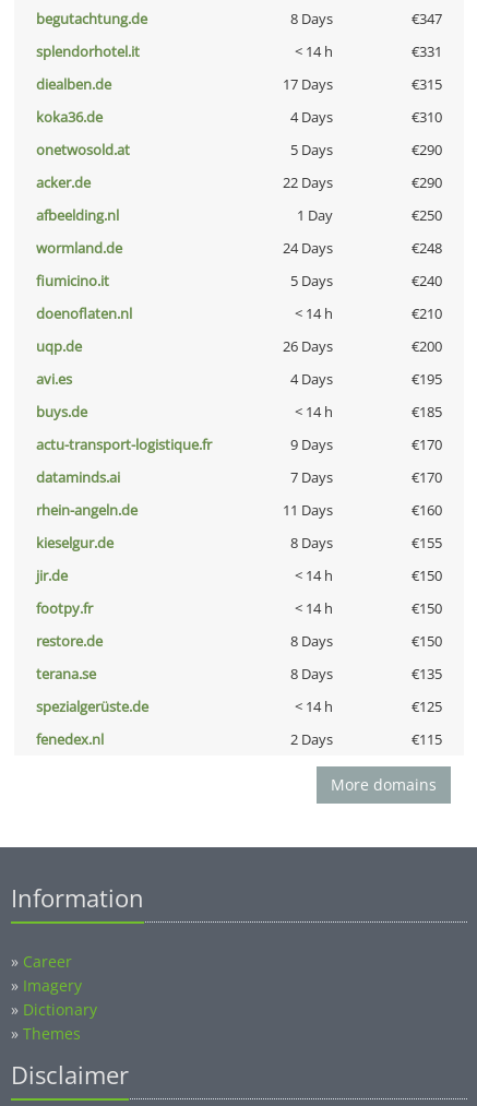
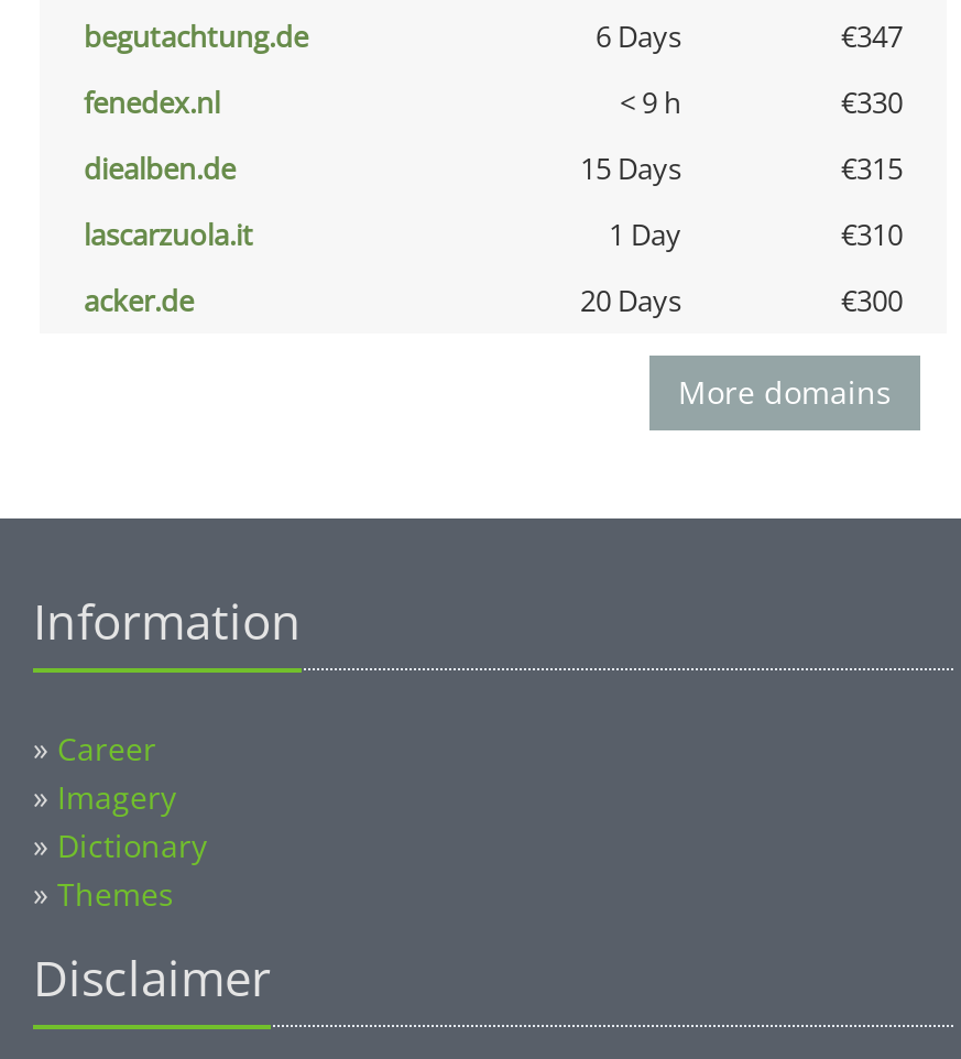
[290,9,332,28] 8 Days -> [596,17,681,56] 6 Days
[36,41,442,61] splendorhotel.it | < 14 h | €331 -> [84,83,903,122] fenedex.nl | < 9 h | €330
[282,74,332,94] 17 Days -> [580,149,681,188] 15 Days
[36,107,332,127] koka36.de | 4 Days -> [84,215,681,254] lascarzuola.it | 1 Day
[36,140,442,159] onetwosold.at | 5 Days | €290 -> none
[36,173,442,749] 22 Days | €290 | afbeelding.nl | 1 Day | €250 | wormland.de | 24 Days | €248 | fiumicino.it | 5 Days | €240 | doenoflaten.nl | < 14 h | €210 | uqp.de | 26 Days | €200 | avi.es | 4 Days | €195 | buys.de | < 14 h | €185 | actu-transport-logistique.fr | 9 Days | €170 | dataminds.ai | 7 Days | €170 | rhein-angeln.de | 11 Days | €160 | kieselgur.de | 8 Days | €155 | jir.de | < 14 h | €150 | footpy.fr | < 14 h | €150 | restore.de | 8 Days | €150 | terana.se | 8 Days | €135 | spezialgerüste.de | < 14 h | €125 | fenedex.nl | 2 Days | €115 -> [580,281,903,320] 20 Days | €300

